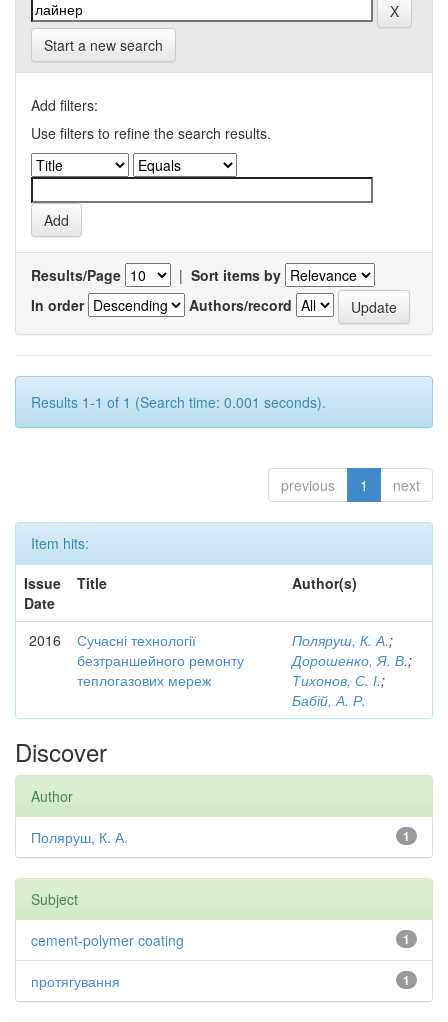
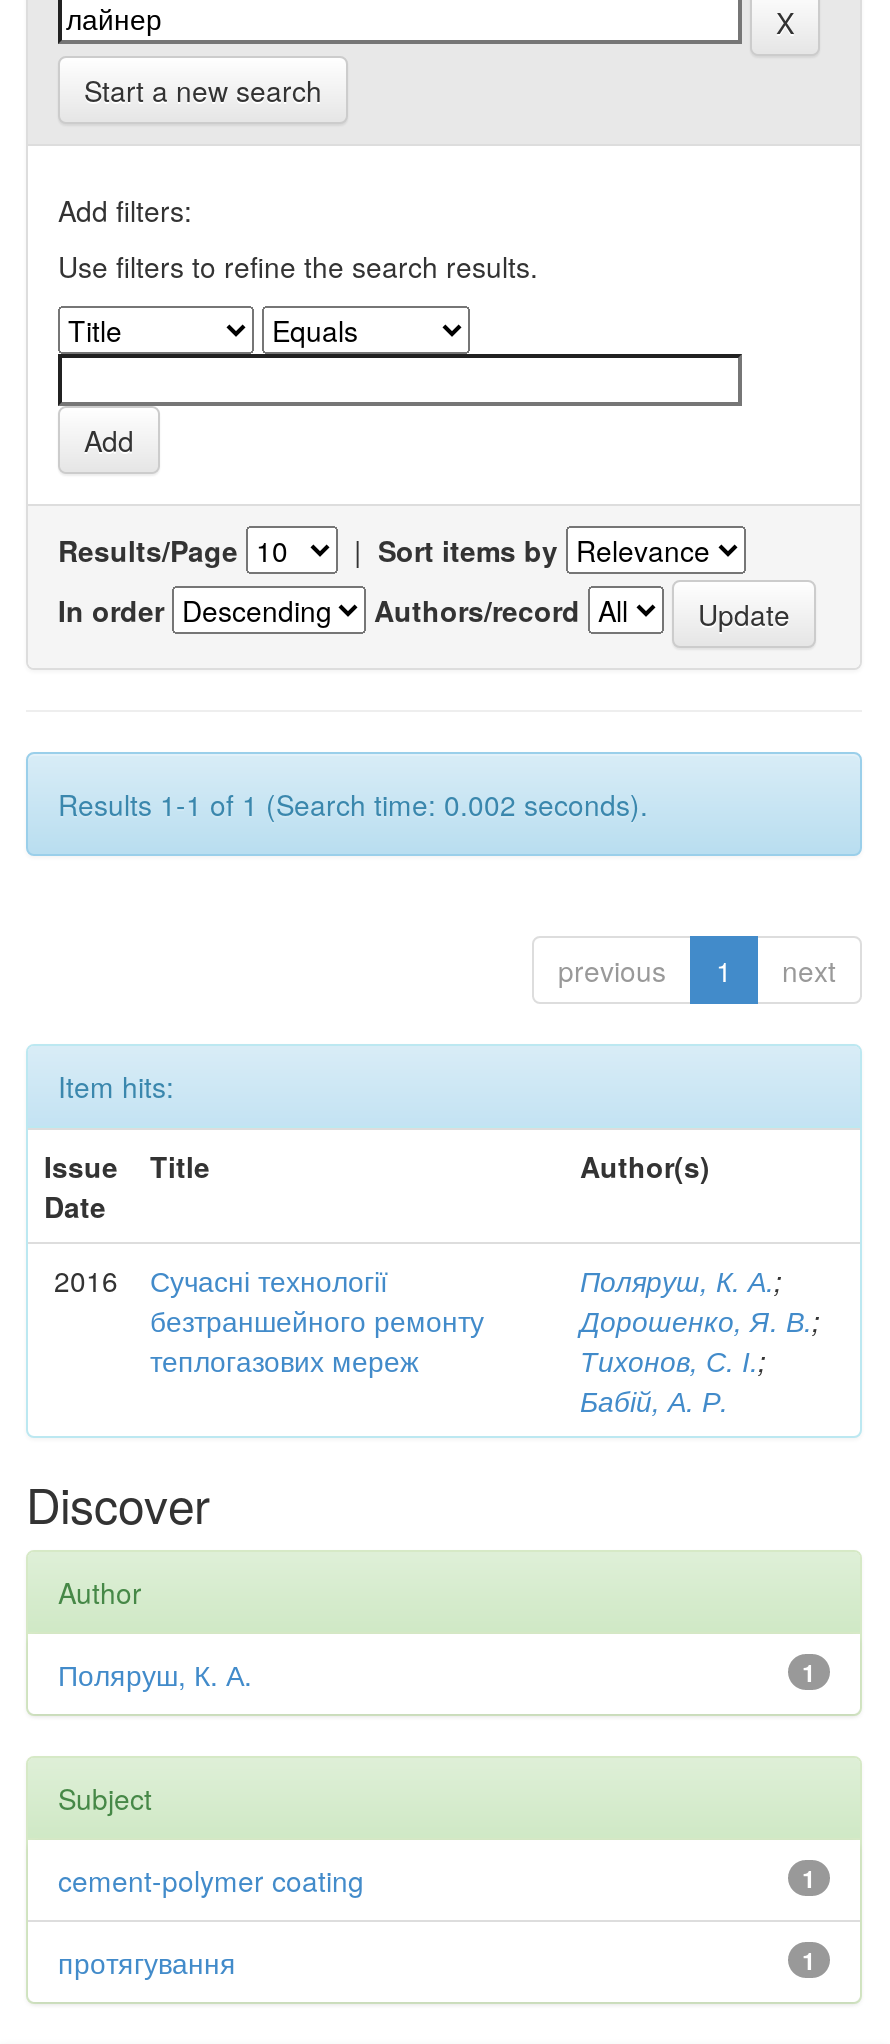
[31,392,326,412] Results 1-1 of 1 (Search time: 0.001 seconds). -> [58,784,648,824] Results 1-1 of 1 (Search time: 0.002 seconds).

